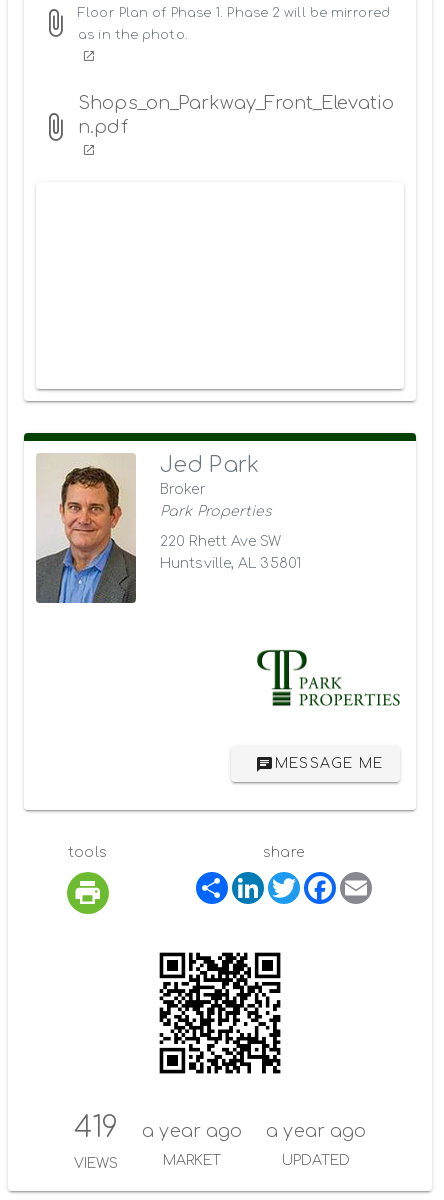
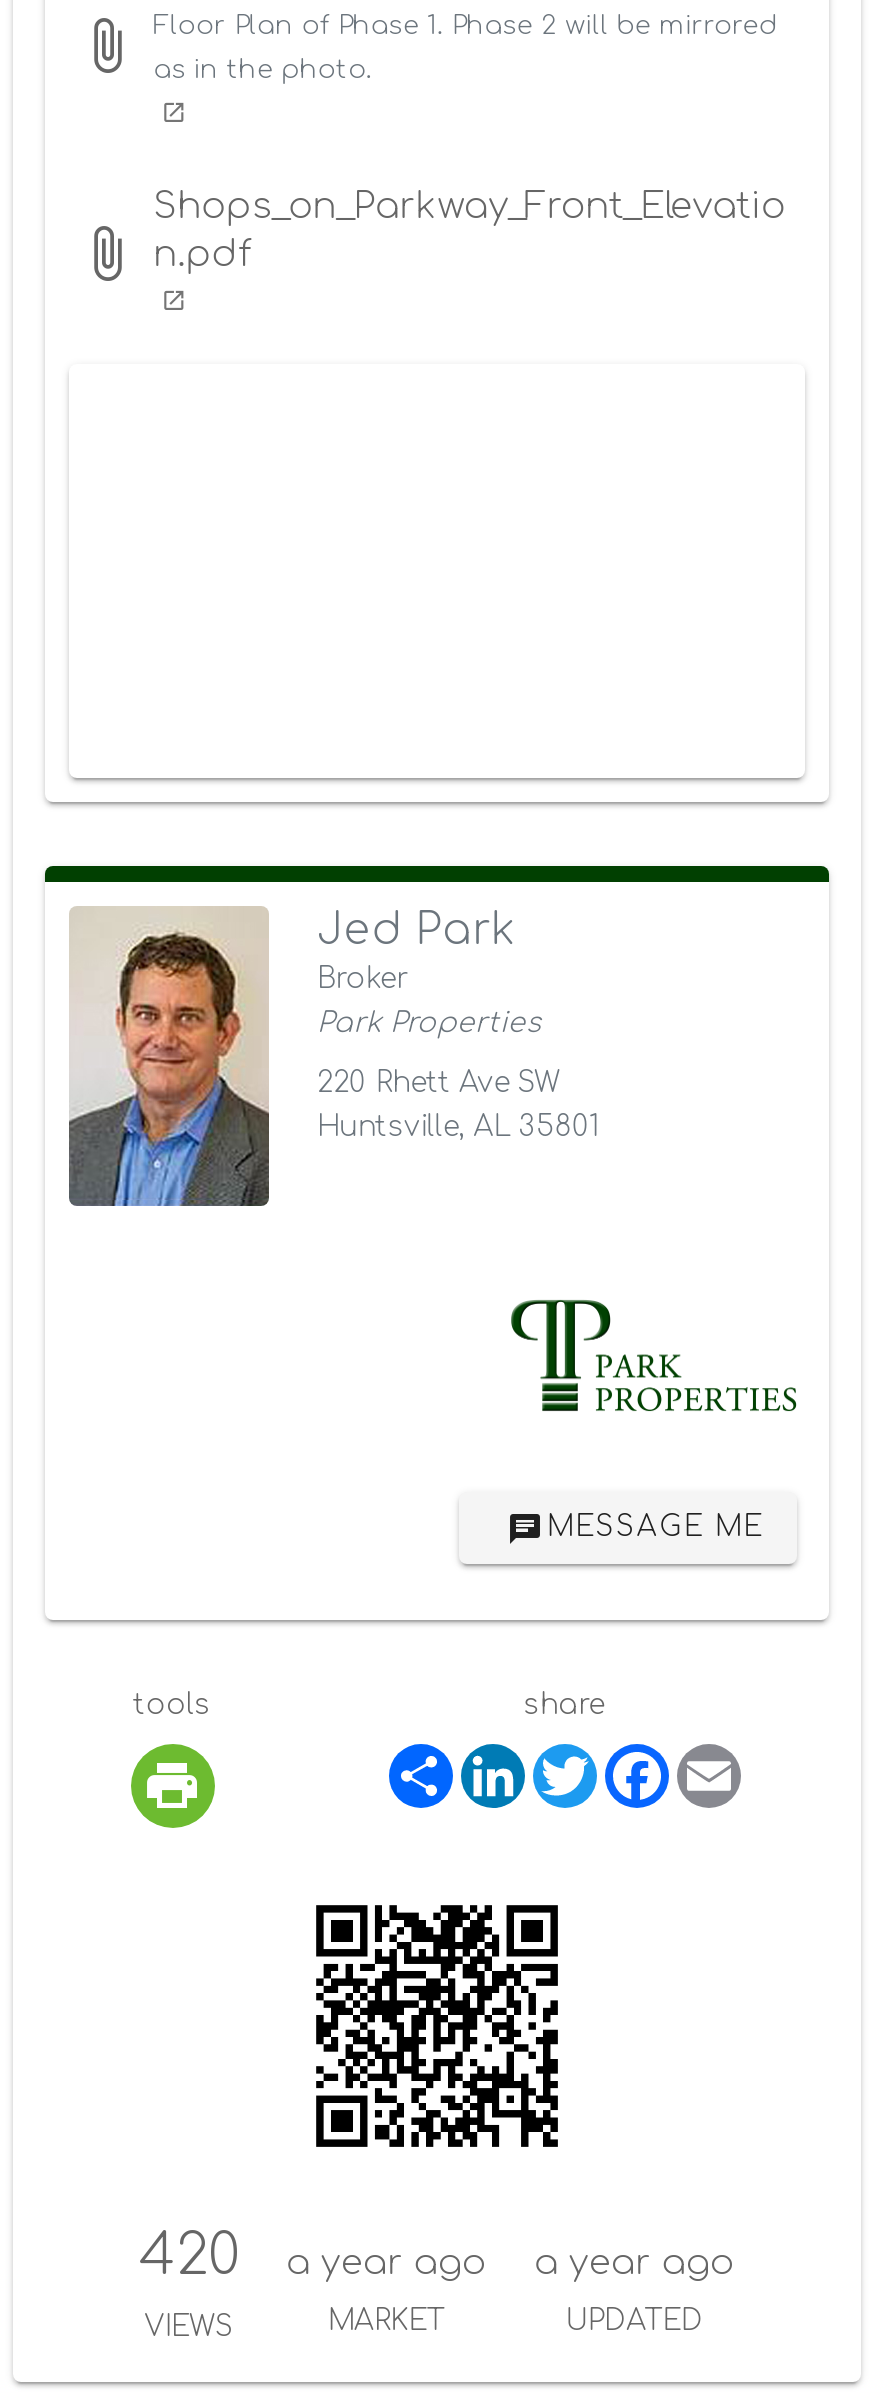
[74,1111,366,1143] 419 a year ago a year ago -> [140,2223,734,2287] 420 a year ago a year ago

